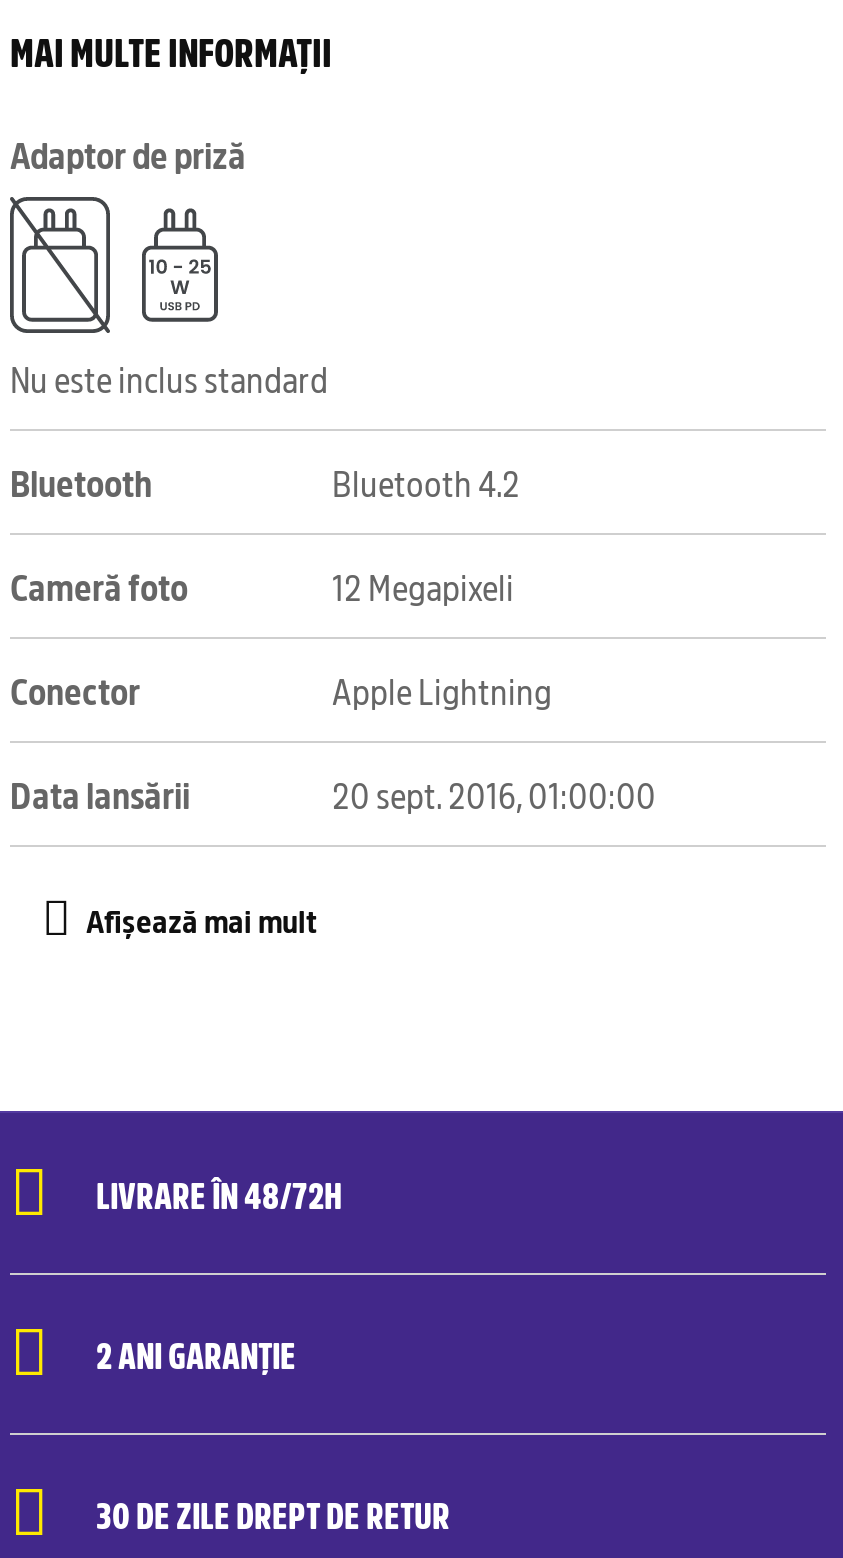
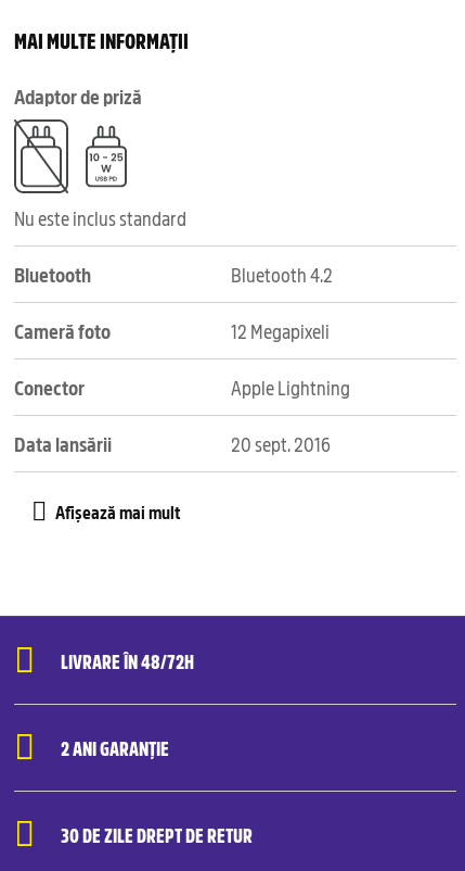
[332,769,656,819] 20 sept. 2016, 01:00:00 -> [231,430,331,457] 20 sept. 2016

